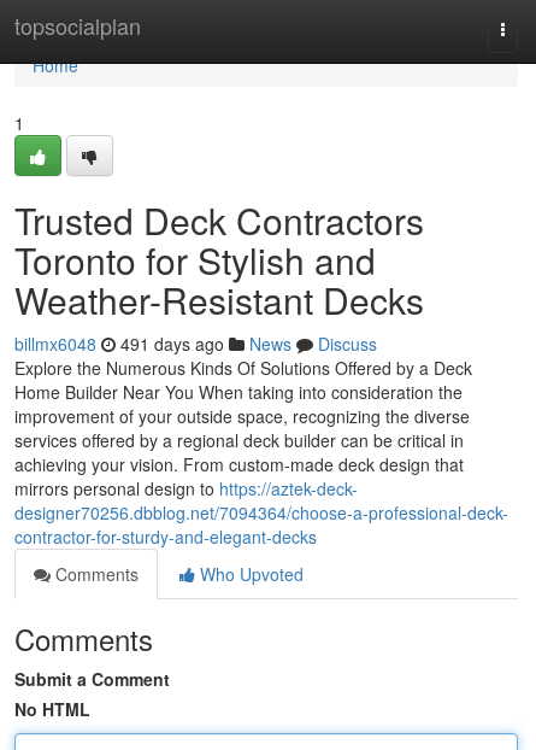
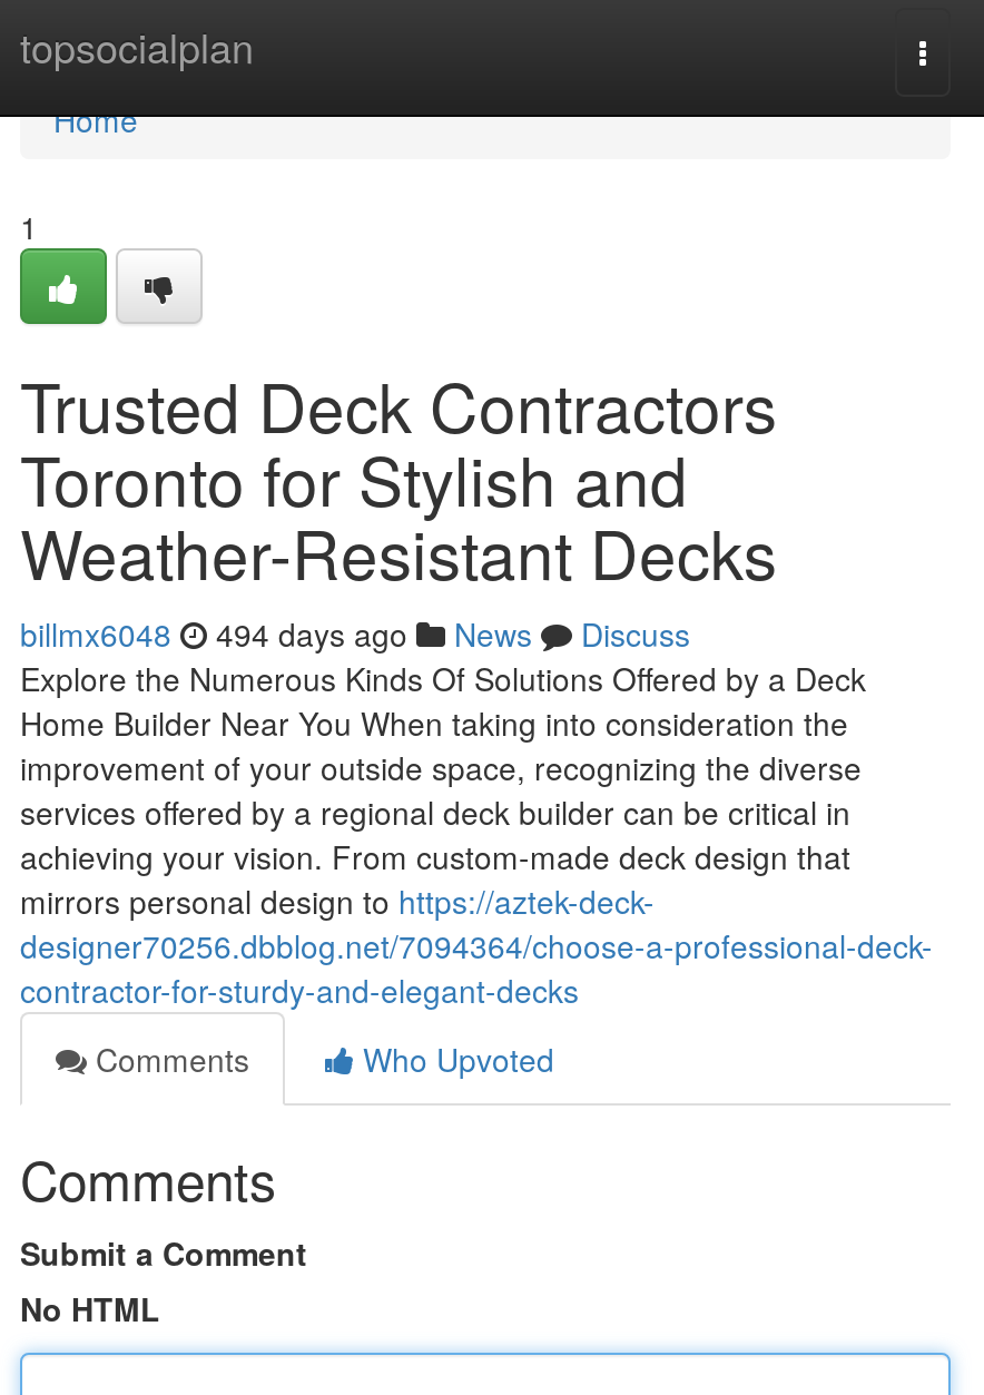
[14,332,377,356] billmx6048 491 days ago News Discuss -> [20,611,690,656] billmx6048 494 days ago News Discuss

